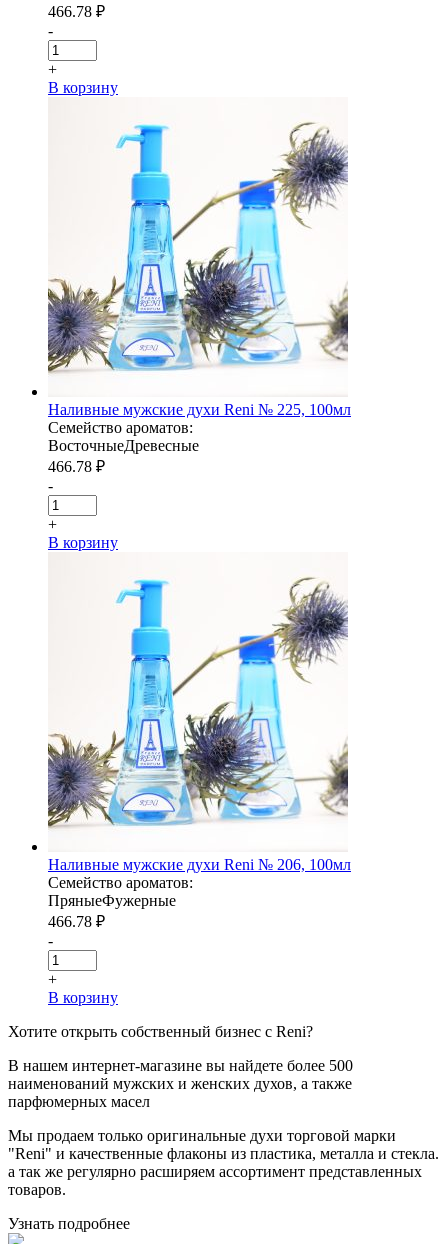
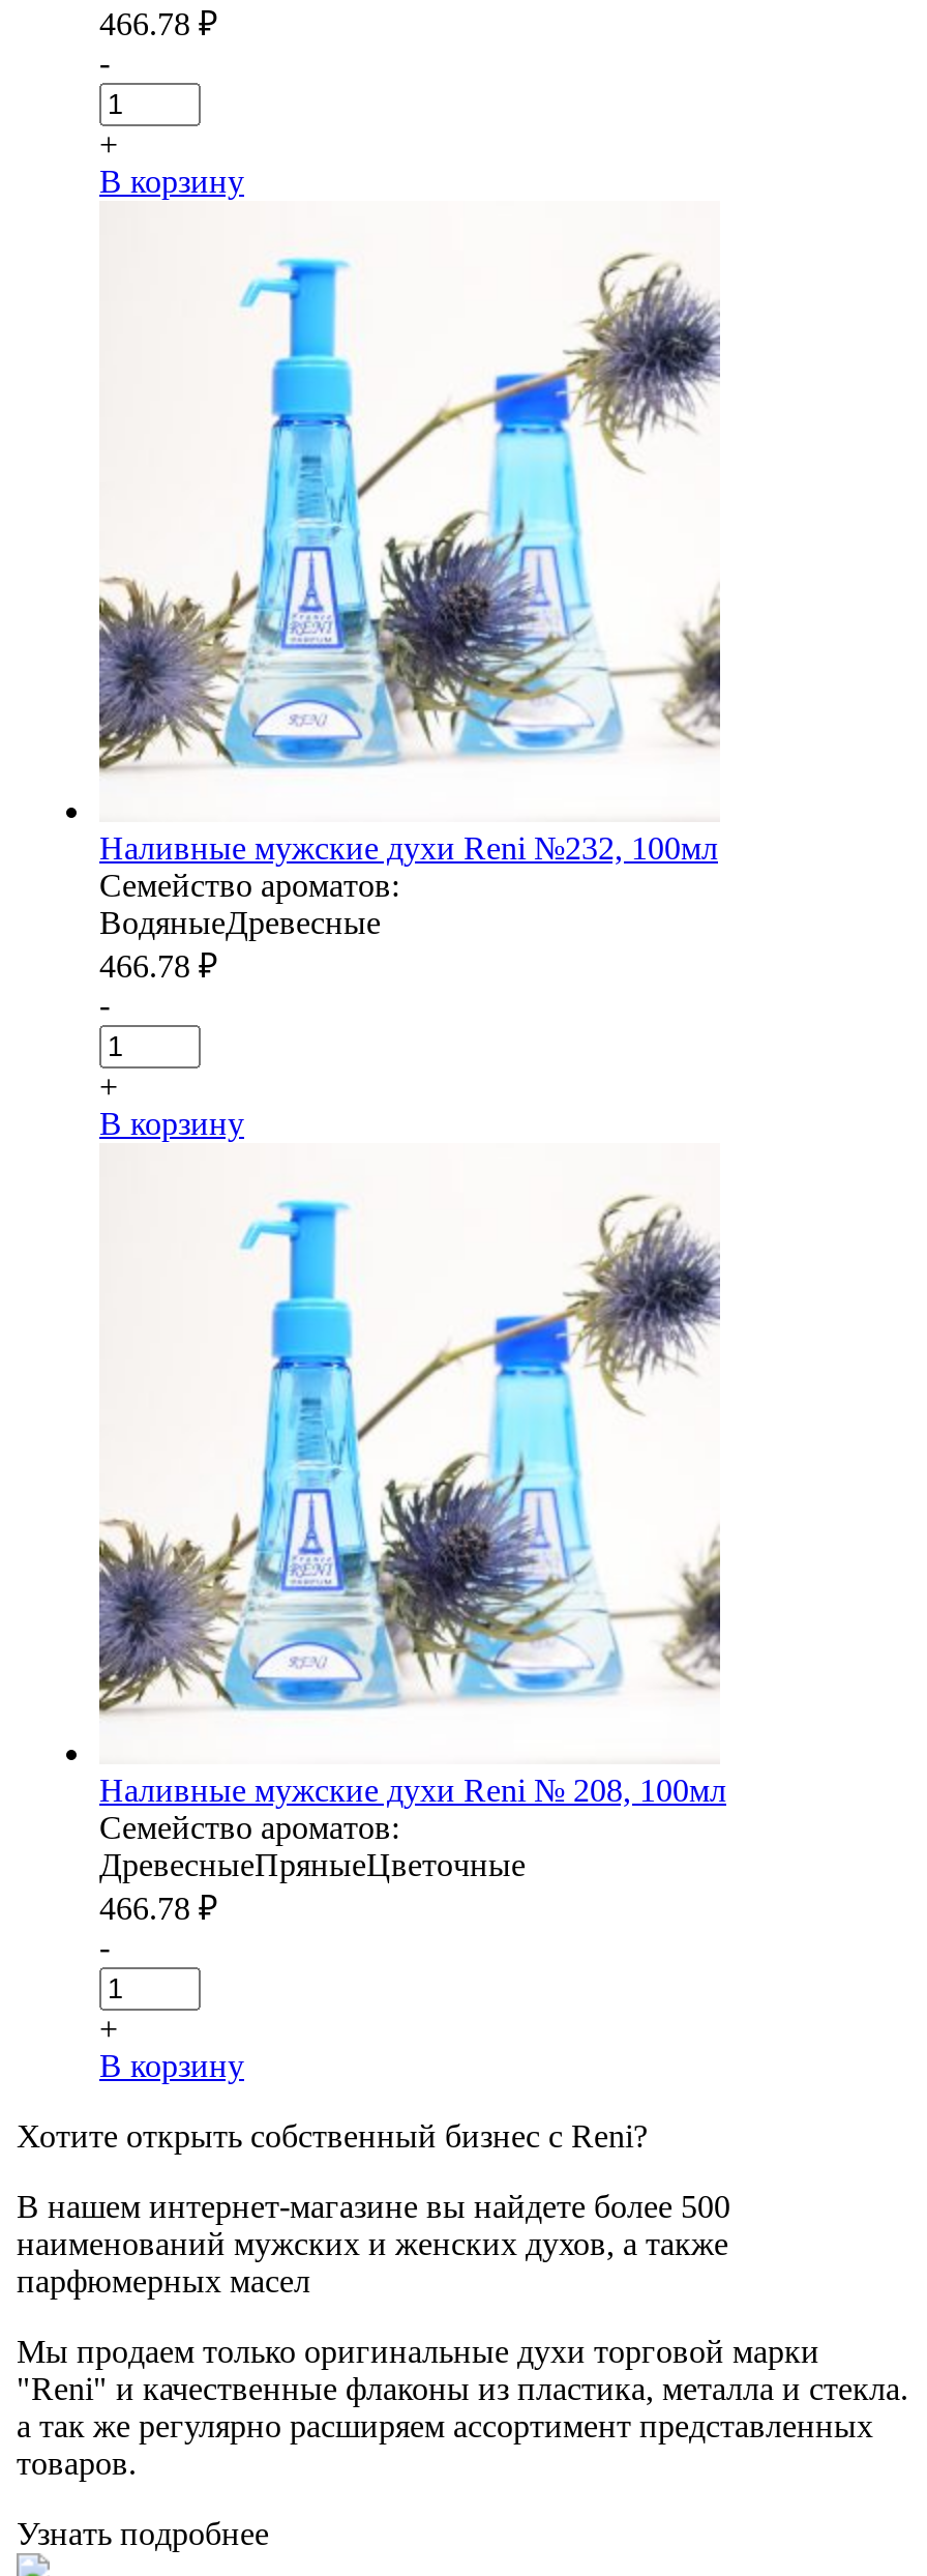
[48,401,351,418] Наливные мужские духи Reni № 225, 100мл -> [99,830,718,865] Наливные мужские духи Reni №232, 100мл
[48,437,199,454] ВосточныеДревесные -> [99,904,381,940] ВодяныеДревесные
[48,856,351,873] Наливные мужские духи Reni № 206, 100мл -> [99,1772,726,1807] Наливные мужские духи Reni № 208, 100мл
[48,892,176,909] ПряныеФужерные -> [99,1847,526,1882] ДревесныеПряныеЦветочные

